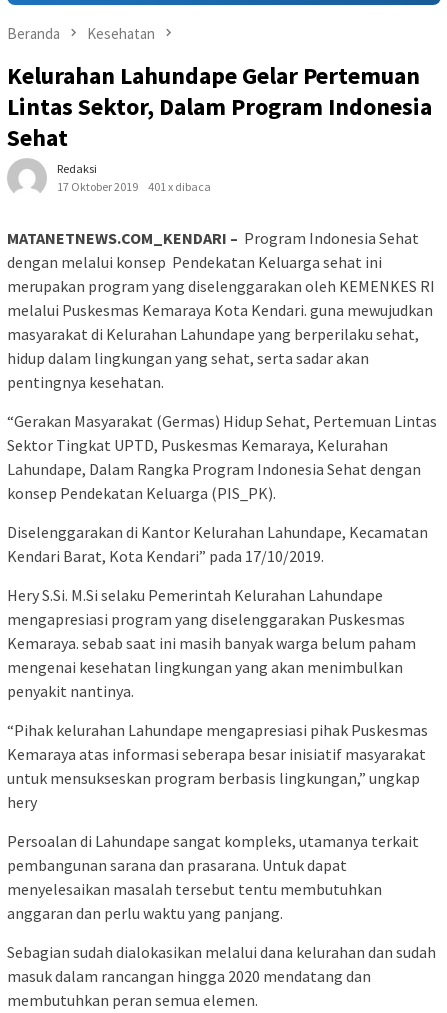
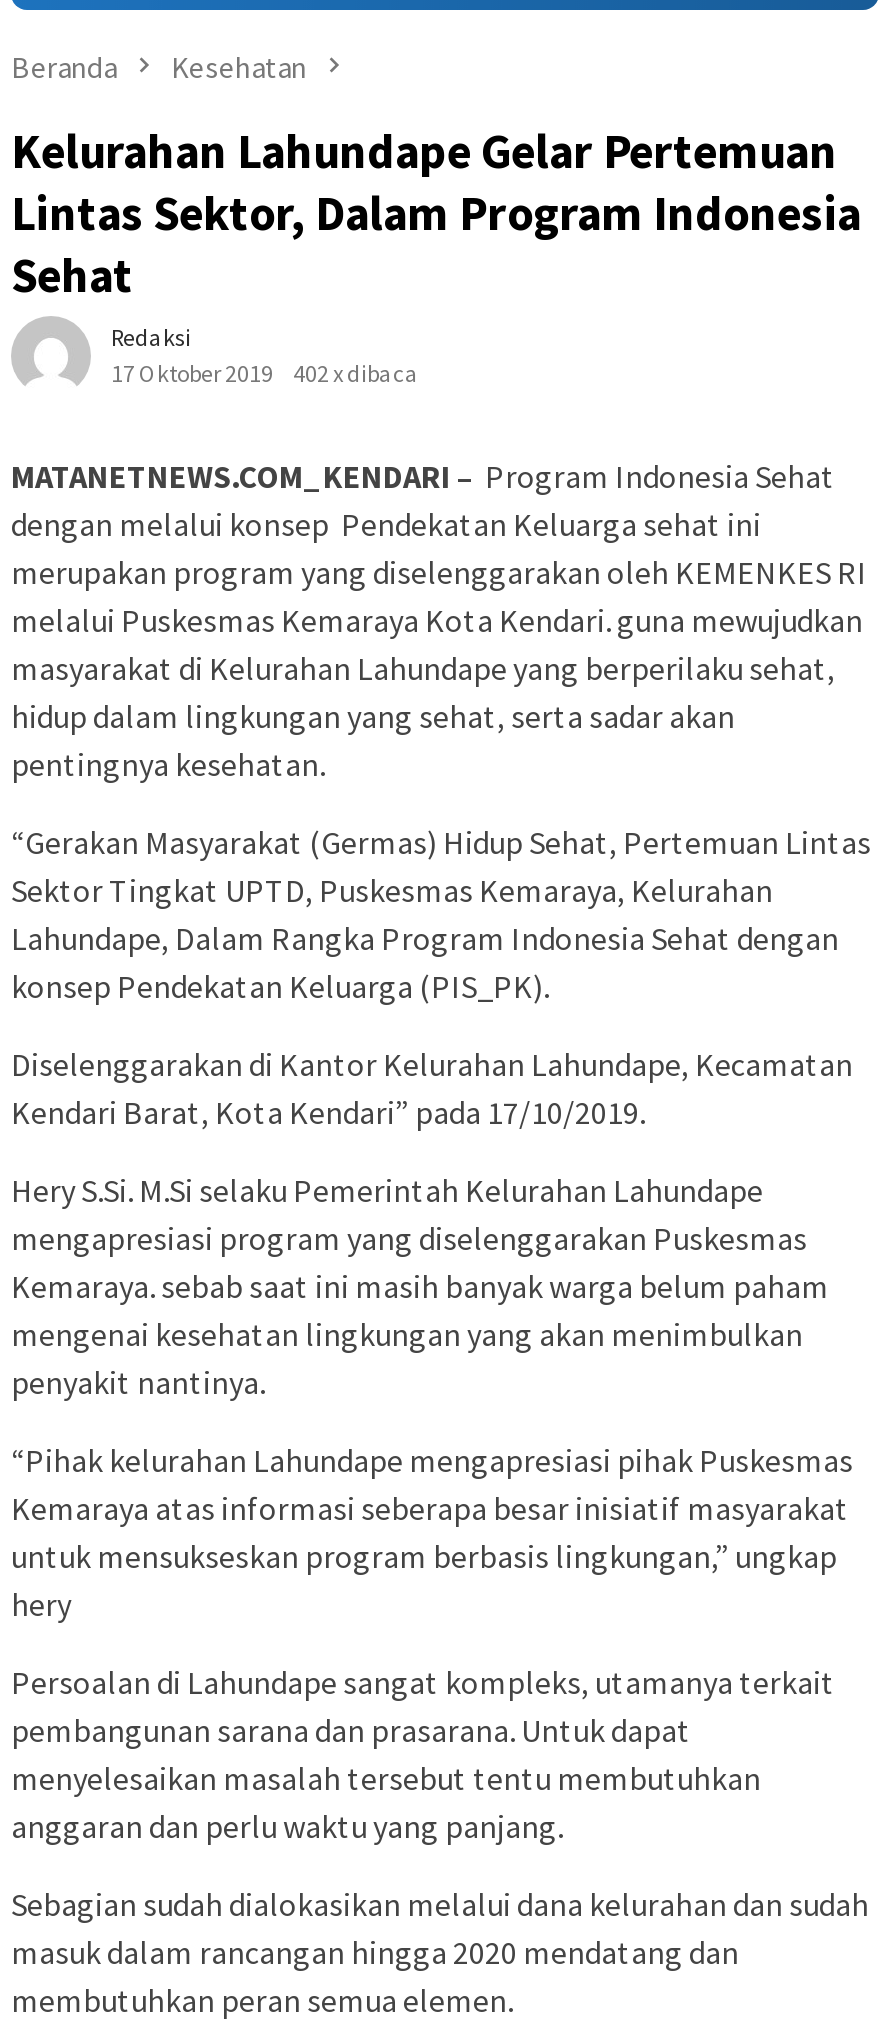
[57,179,211,194] 17 Oktober 2019 401 x dibaca -> [111,359,419,389] 17 Oktober 2019 402 x dibaca

